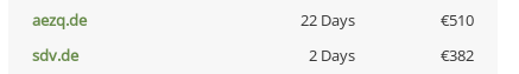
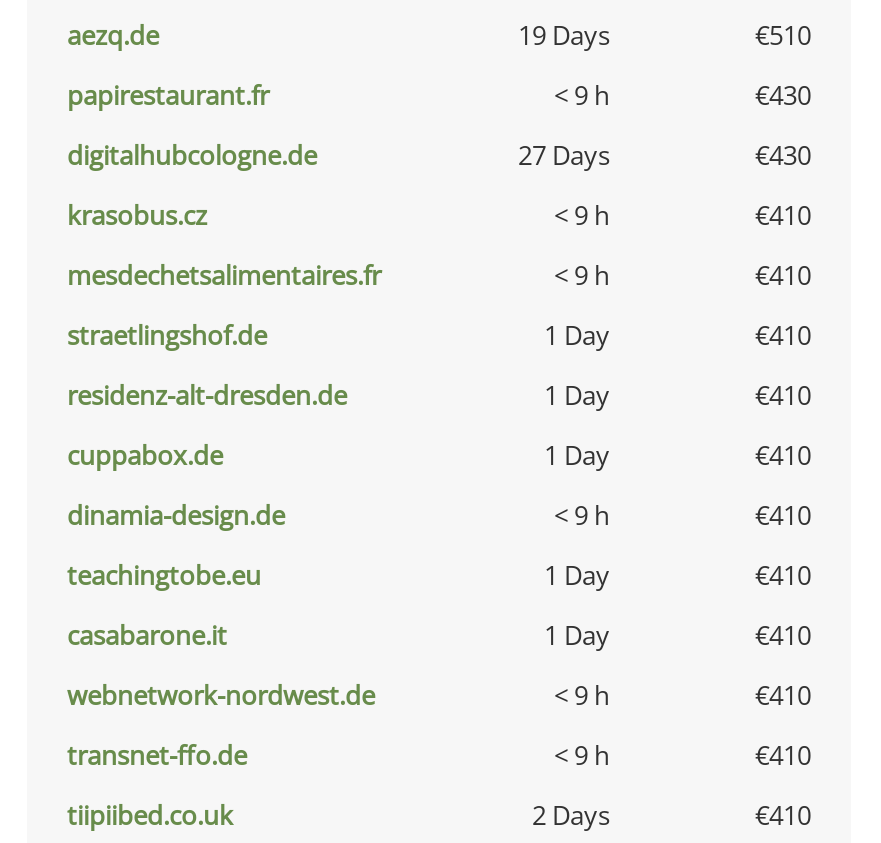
[300,10,355,31] 22 Days -> [518,17,610,53] 19 Days
[32,45,78,66] sdv.de -> [67,77,811,833] papirestaurant.fr | < 9 h | €430 | digitalhubcologne.de | 27 Days | €430 | krasobus.cz | < 9 h | €410 | mesdechetsalimentaires.fr | < 9 h | €410 | straetlingshof.de | 1 Day | €410 | residenz-alt-dresden.de | 1 Day | €410 | cuppabox.de | 1 Day | €410 | dinamia-design.de | < 9 h | €410 | teachingtobe.eu | 1 Day | €410 | casabarone.it | 1 Day | €410 | webnetwork-nordwest.de | < 9 h | €410 | transnet-ffo.de | < 9 h | €410 | tiipiibed.co.uk
[441,45,474,66] €382 -> [755,797,811,833] €410

